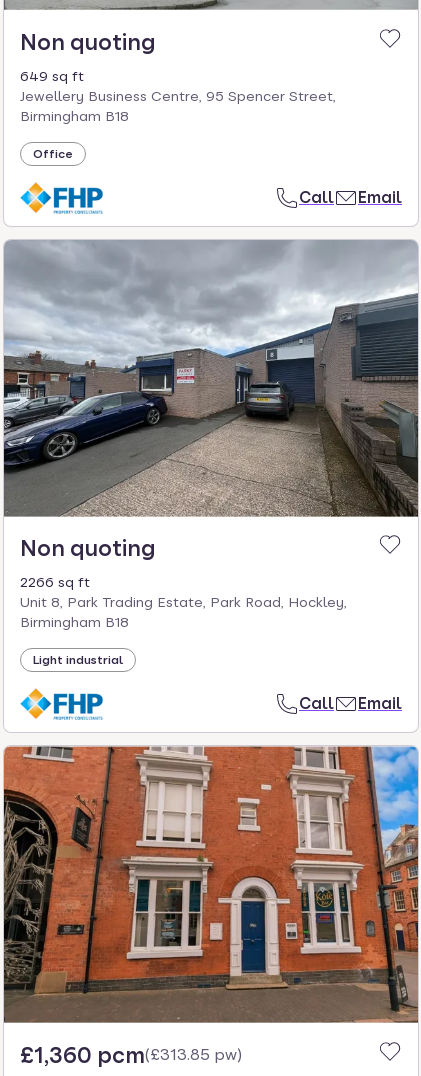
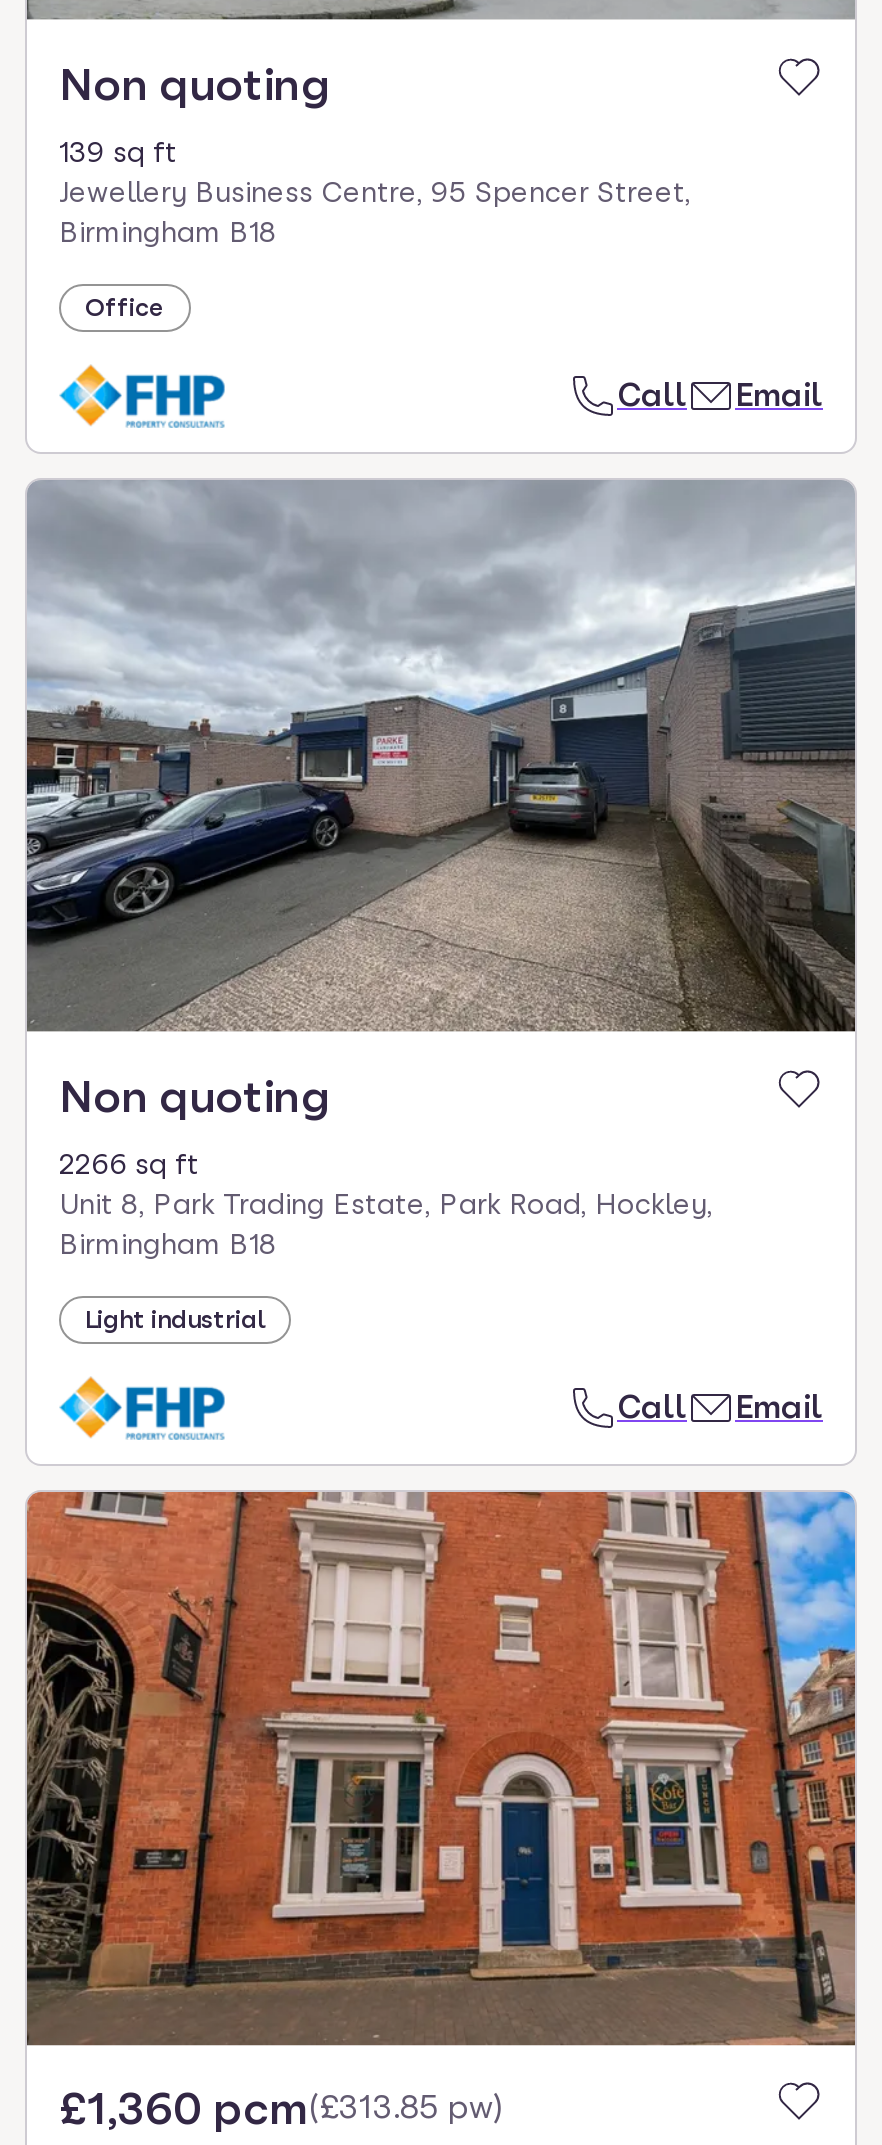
[20,68,84,84] 649 sq ft -> [59,136,177,168] 139 sq ft

